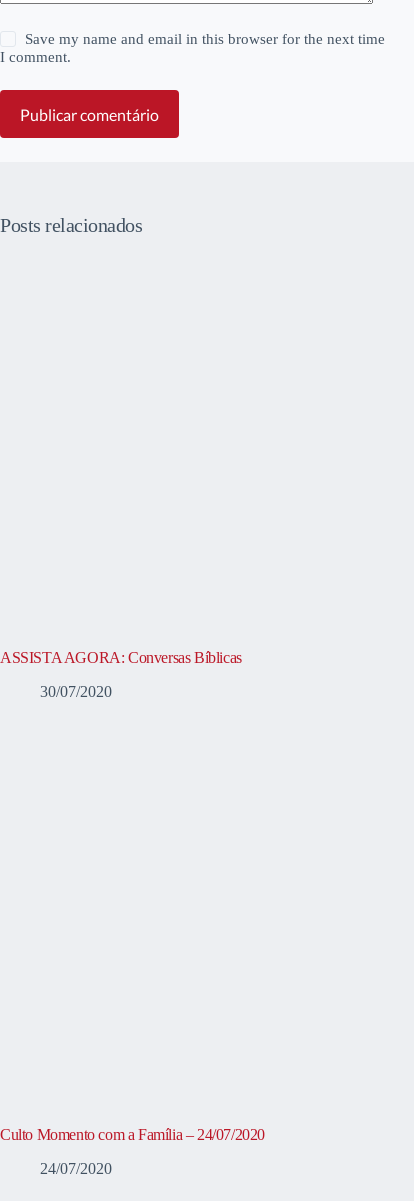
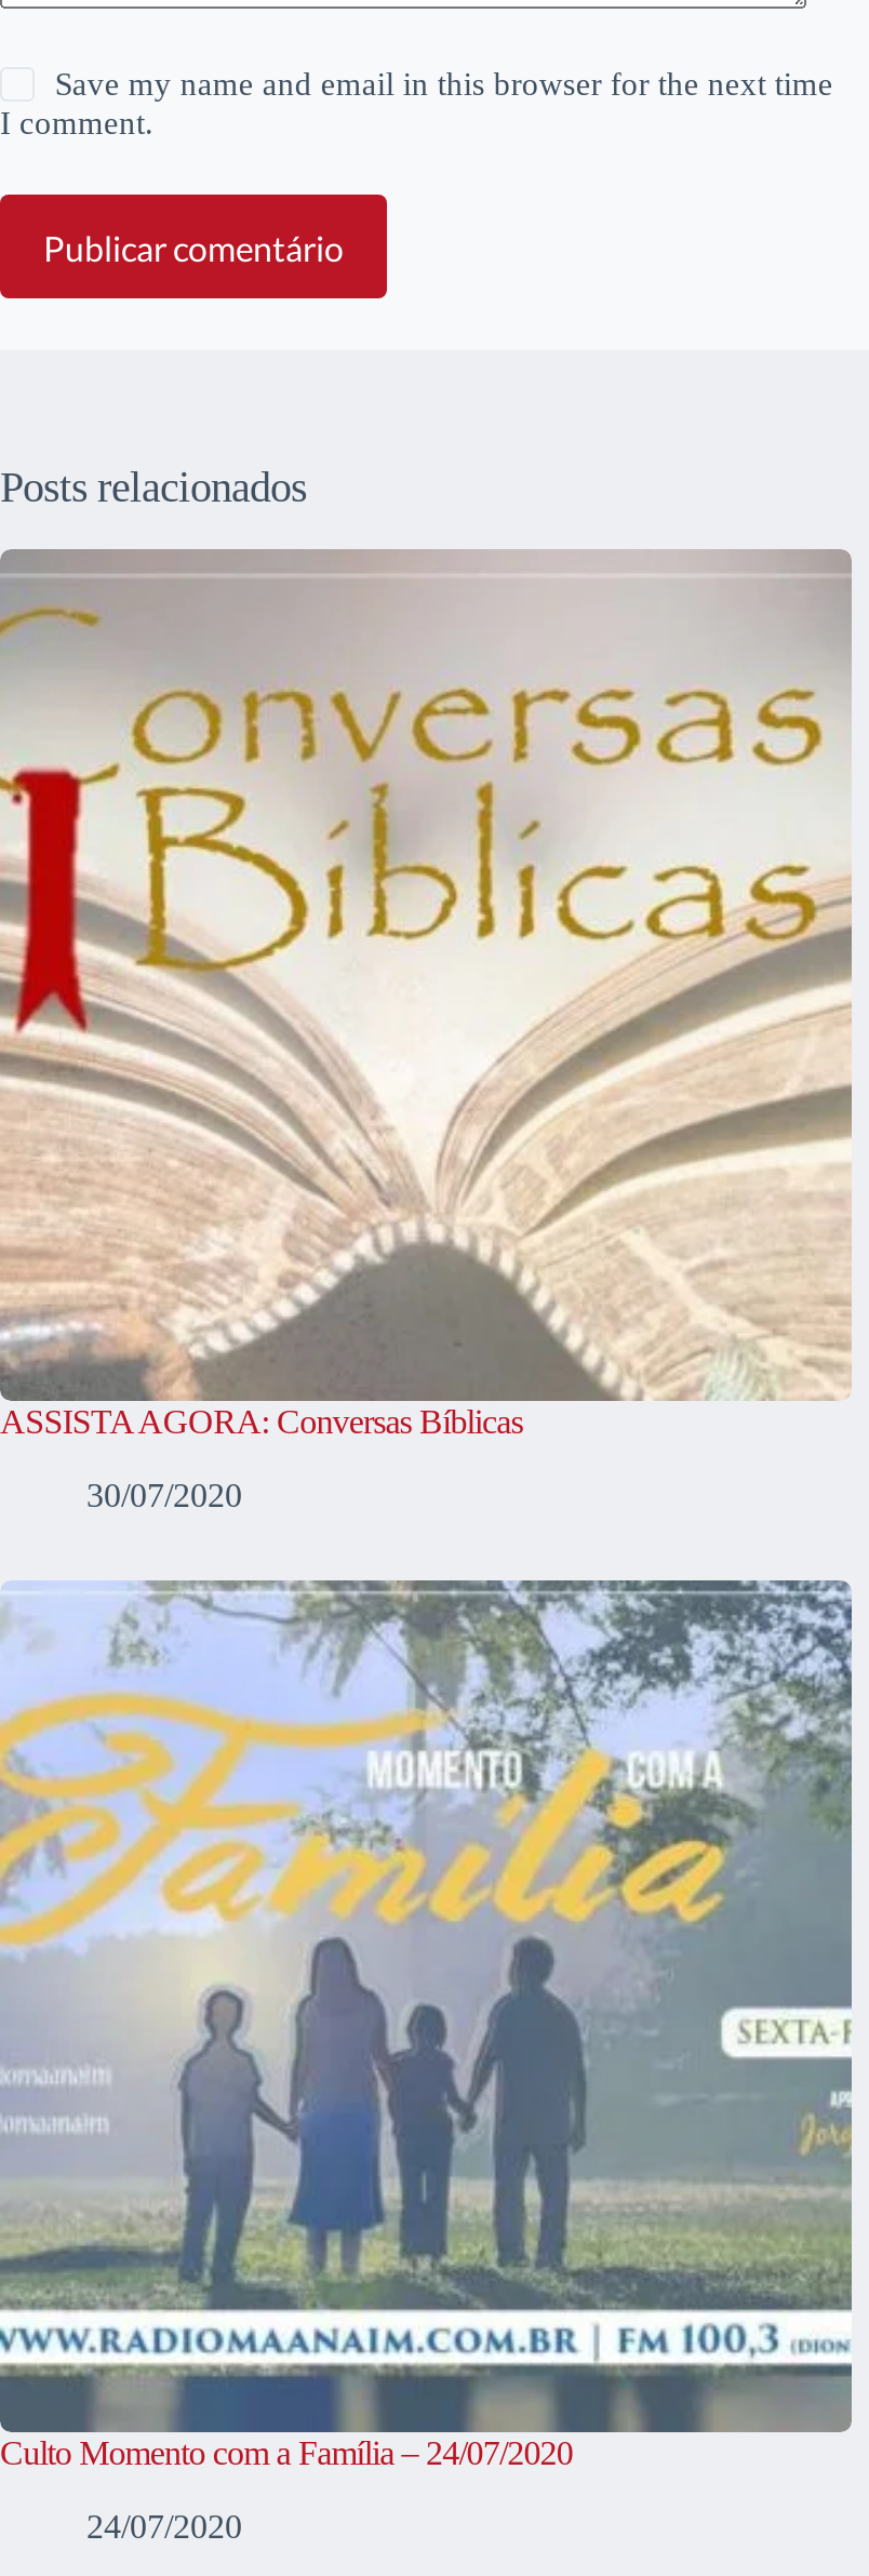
none -> [6,547,854,1403] [image]
none -> [6,1578,854,2434] [image]

